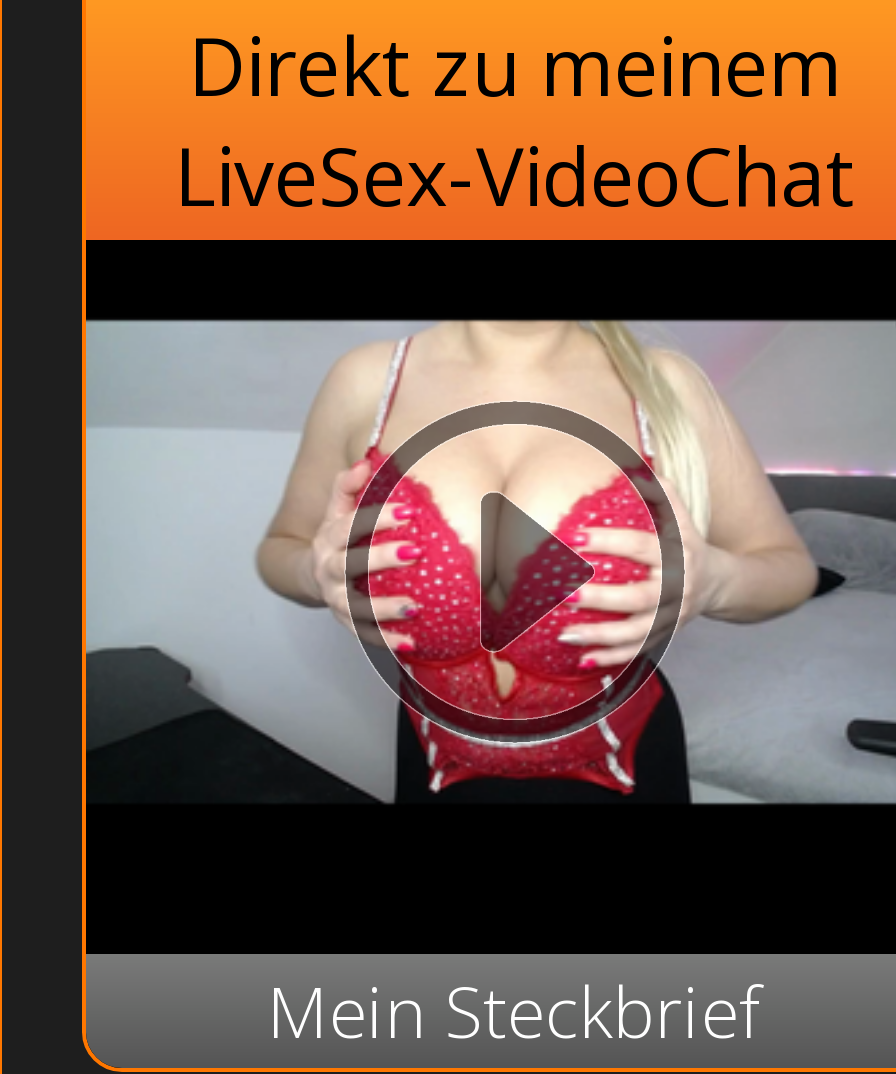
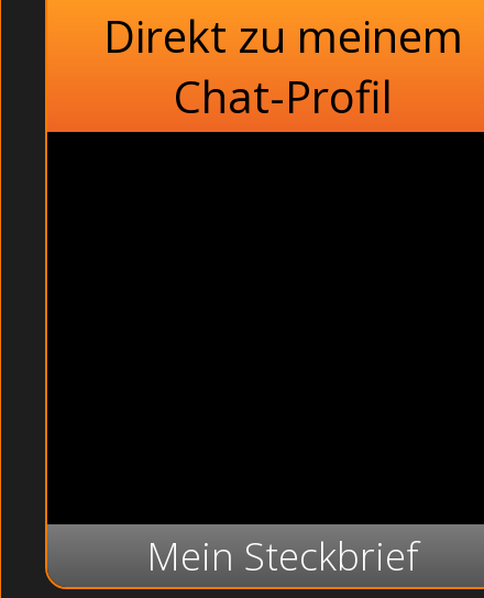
[174,121,856,231] LiveSex-VideoChat -> [174,66,393,127] Chat-Profil
[84,318,890,806] [image] -> none

